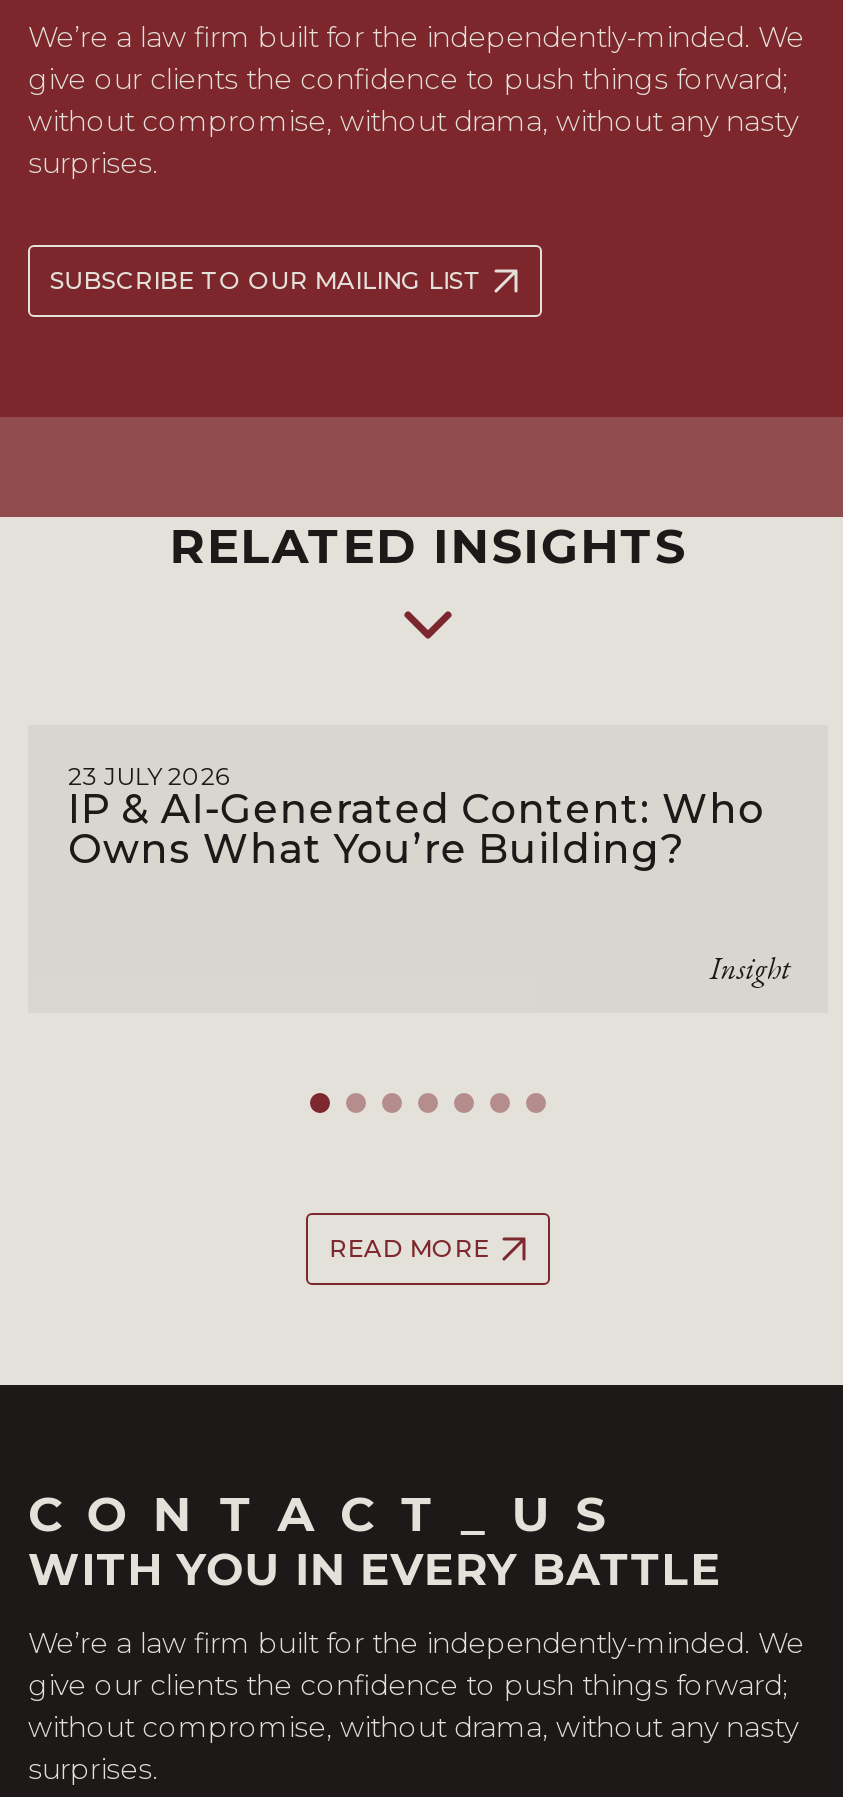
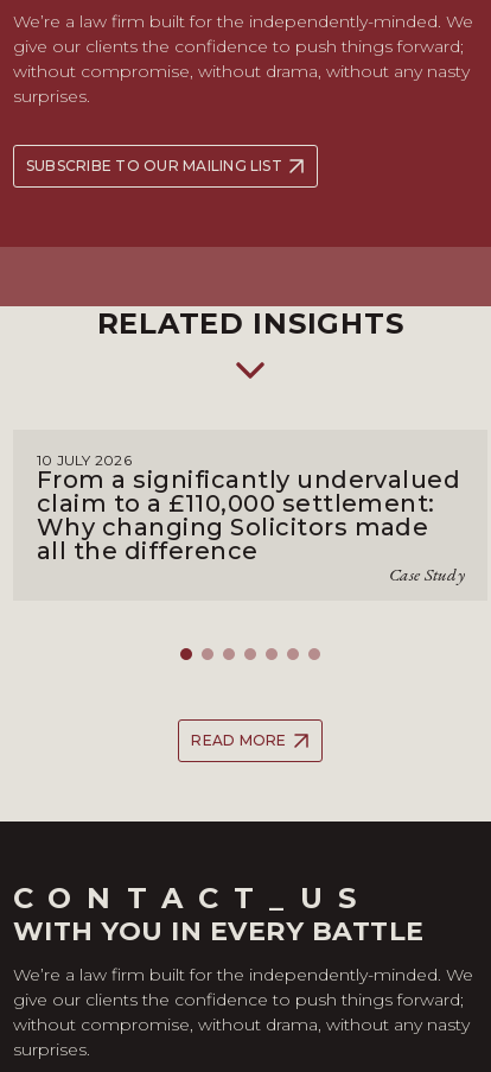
[68,761,790,987] 23 JULY 2026 | IP & AI-Generated Content: Who | Owns What You’re Building? | Insight -> [37,451,465,585] 10 JULY 2026 | From a significantly undervalued | claim to a £110,000 settlement: | Why changing Solicitors made | all the difference | Case Study

